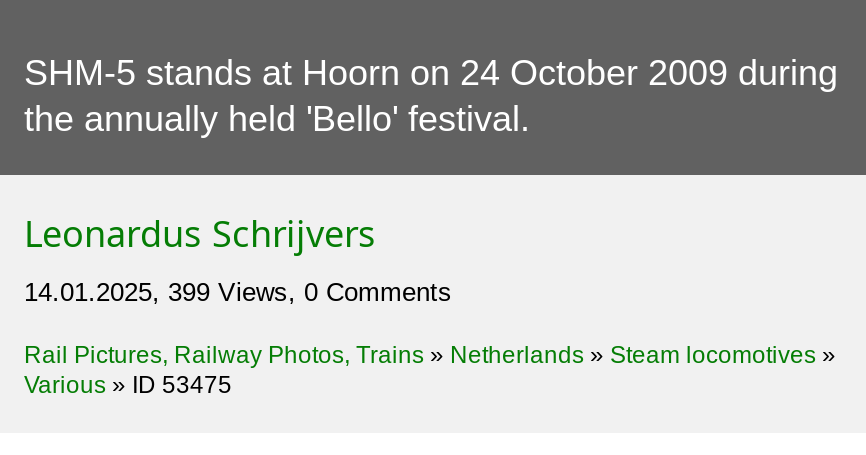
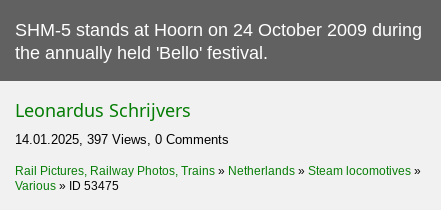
[24,278,452,308] 14.01.2025, 399 Views, 0 Comments -> [15,132,229,147] 14.01.2025, 397 Views, 0 Comments

